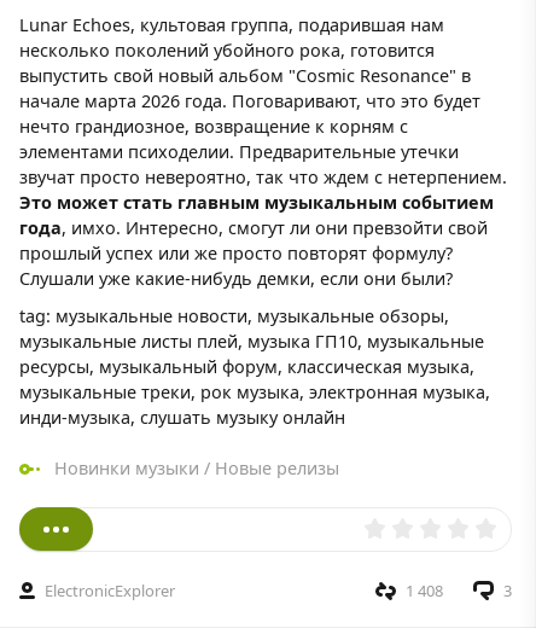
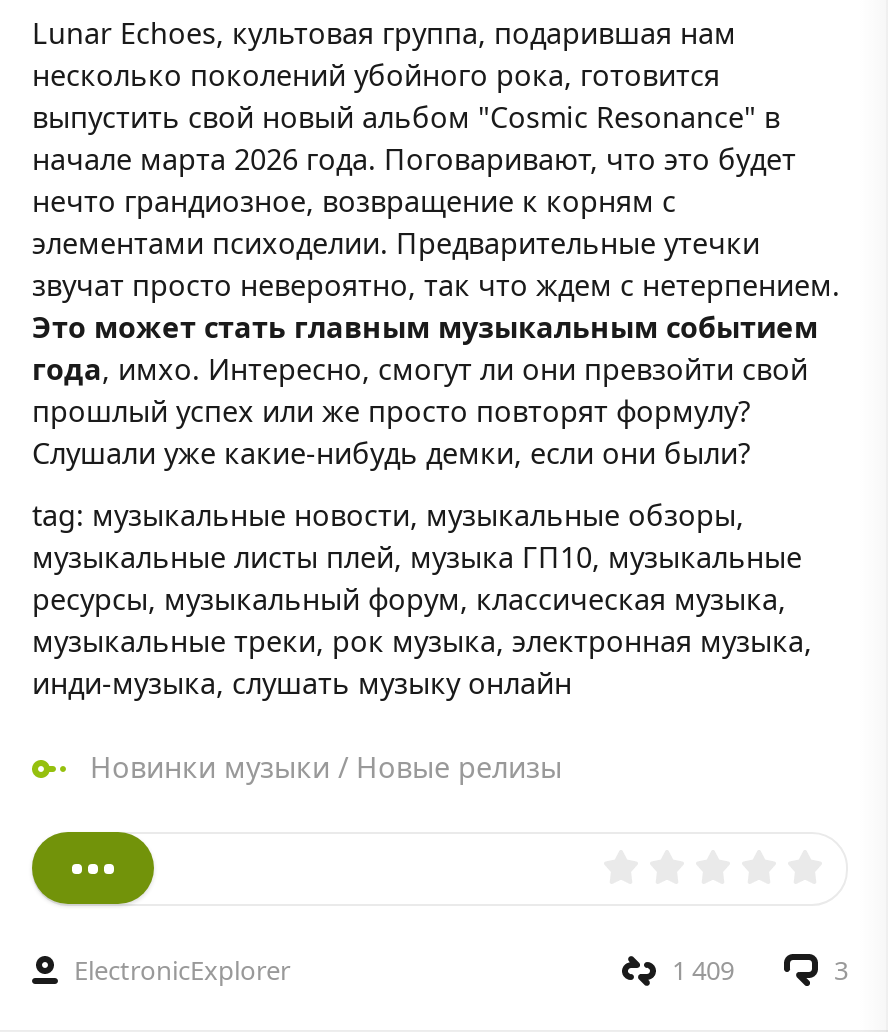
[406,580,443,601] 1 408 -> [672,952,734,988] 1 409

